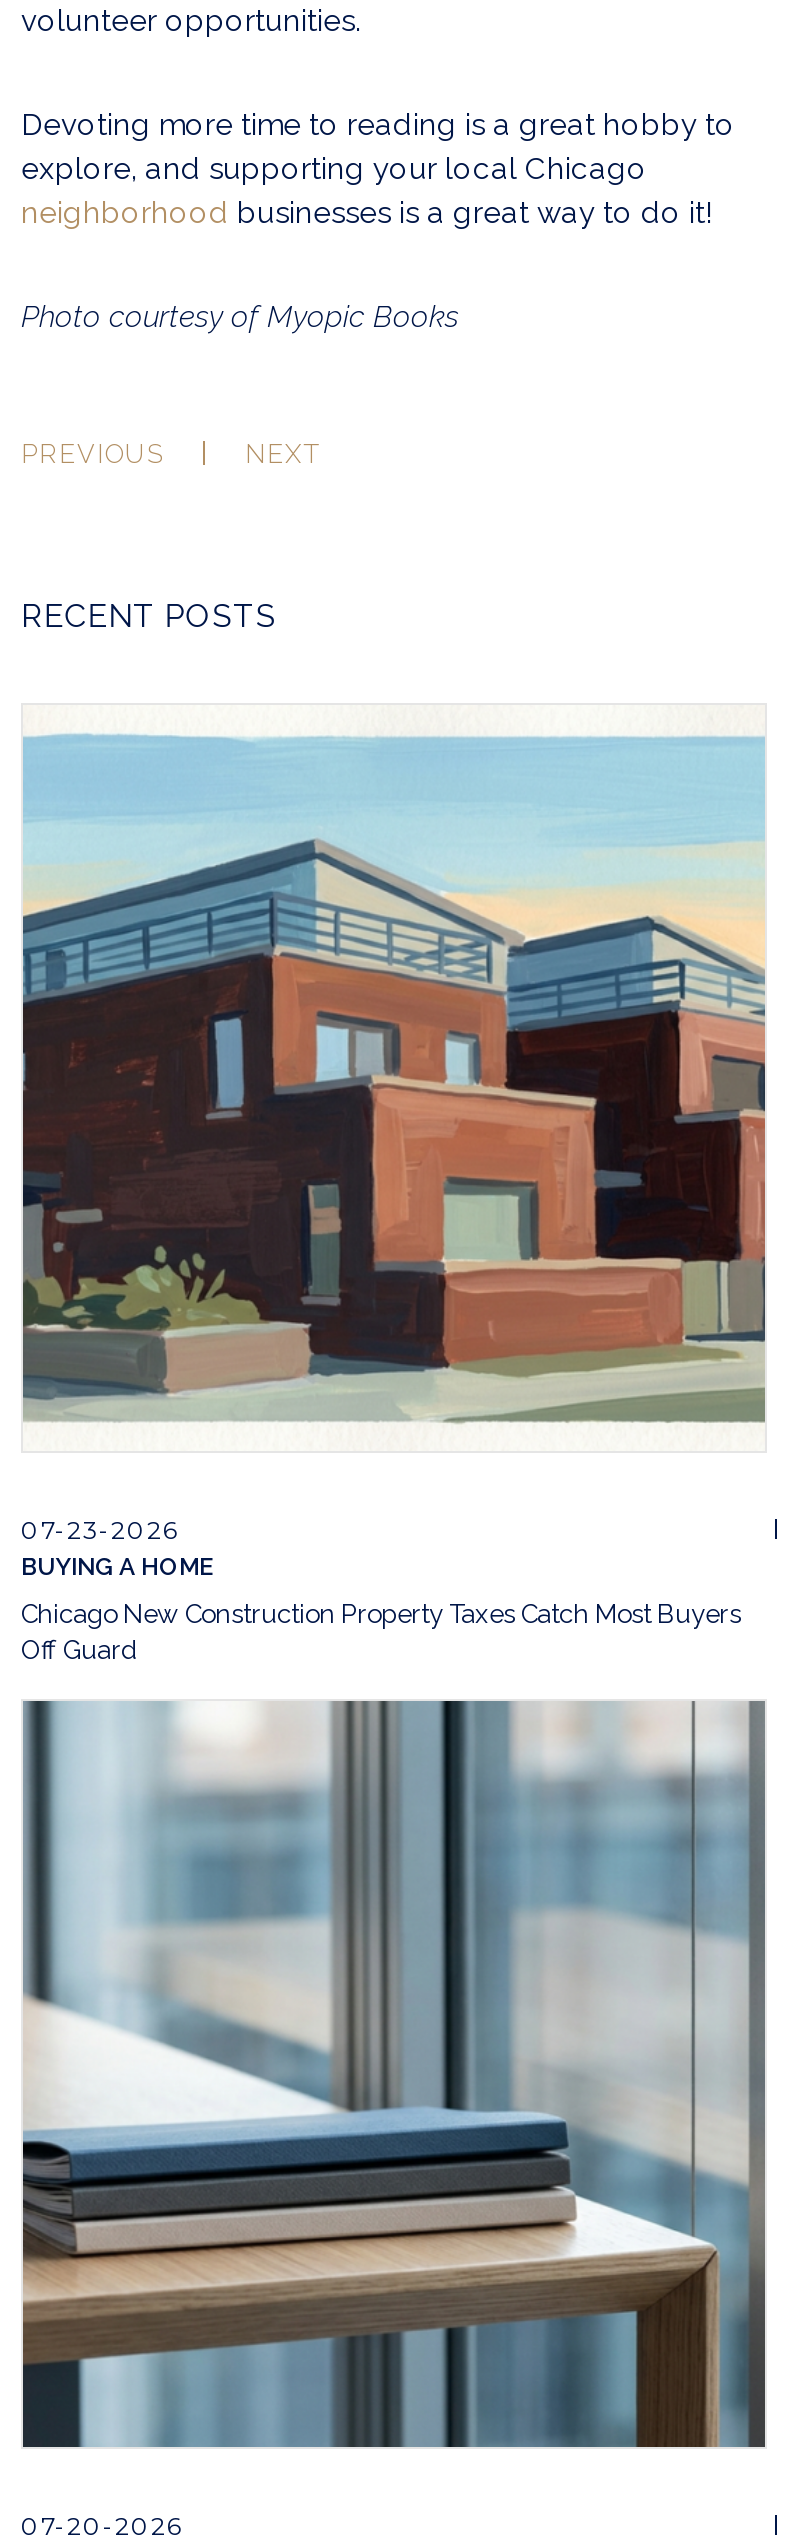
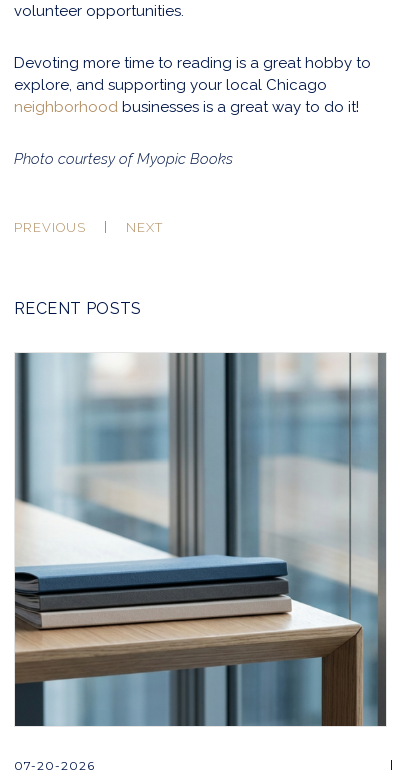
[21,732,767,1426] [image] -> none
[21,1516,741,1666] 07-23-2026 | BUYING A HOME | Chicago New Construction Property Taxes Catch Most Buyers | Off Guard -> none

